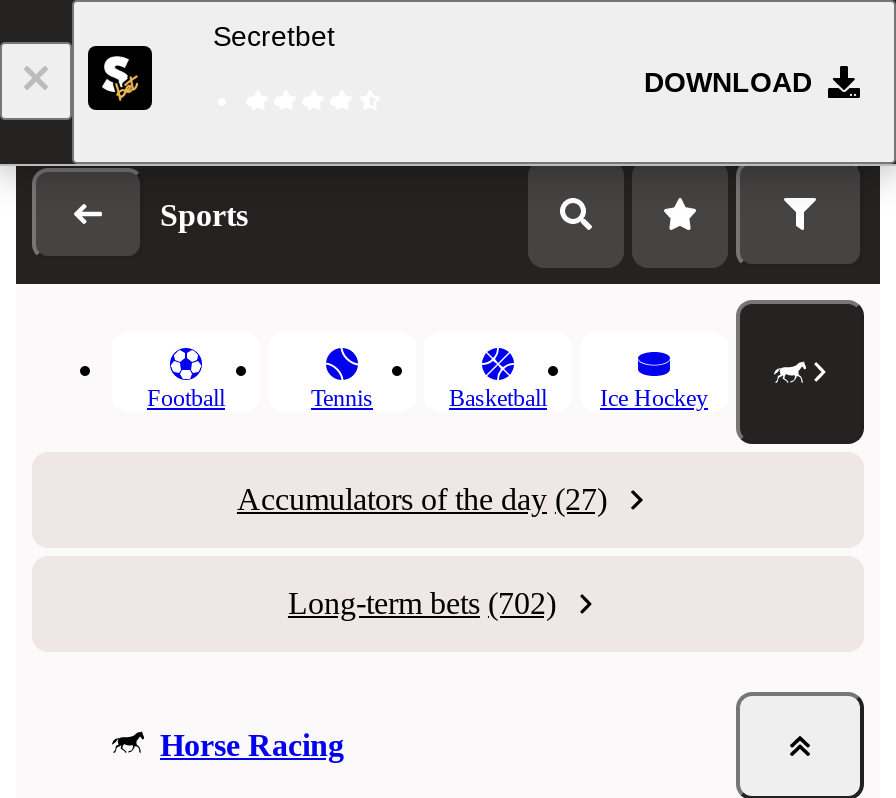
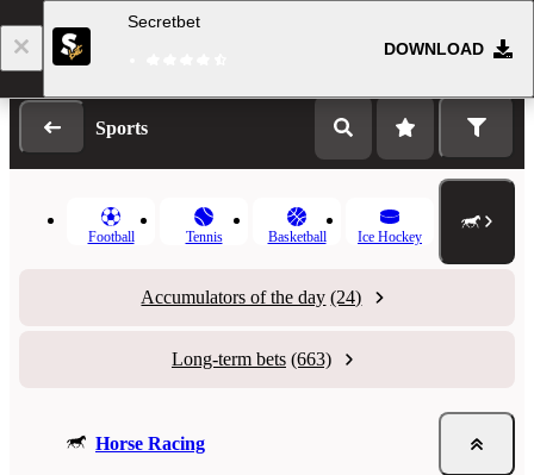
[237,482,607,516] Accumulators of the day (27) -> [141,287,362,307] Accumulators of the day (24)
[288,586,556,620] Long-term bets (702) -> [172,349,331,369] Long-term bets (663)

